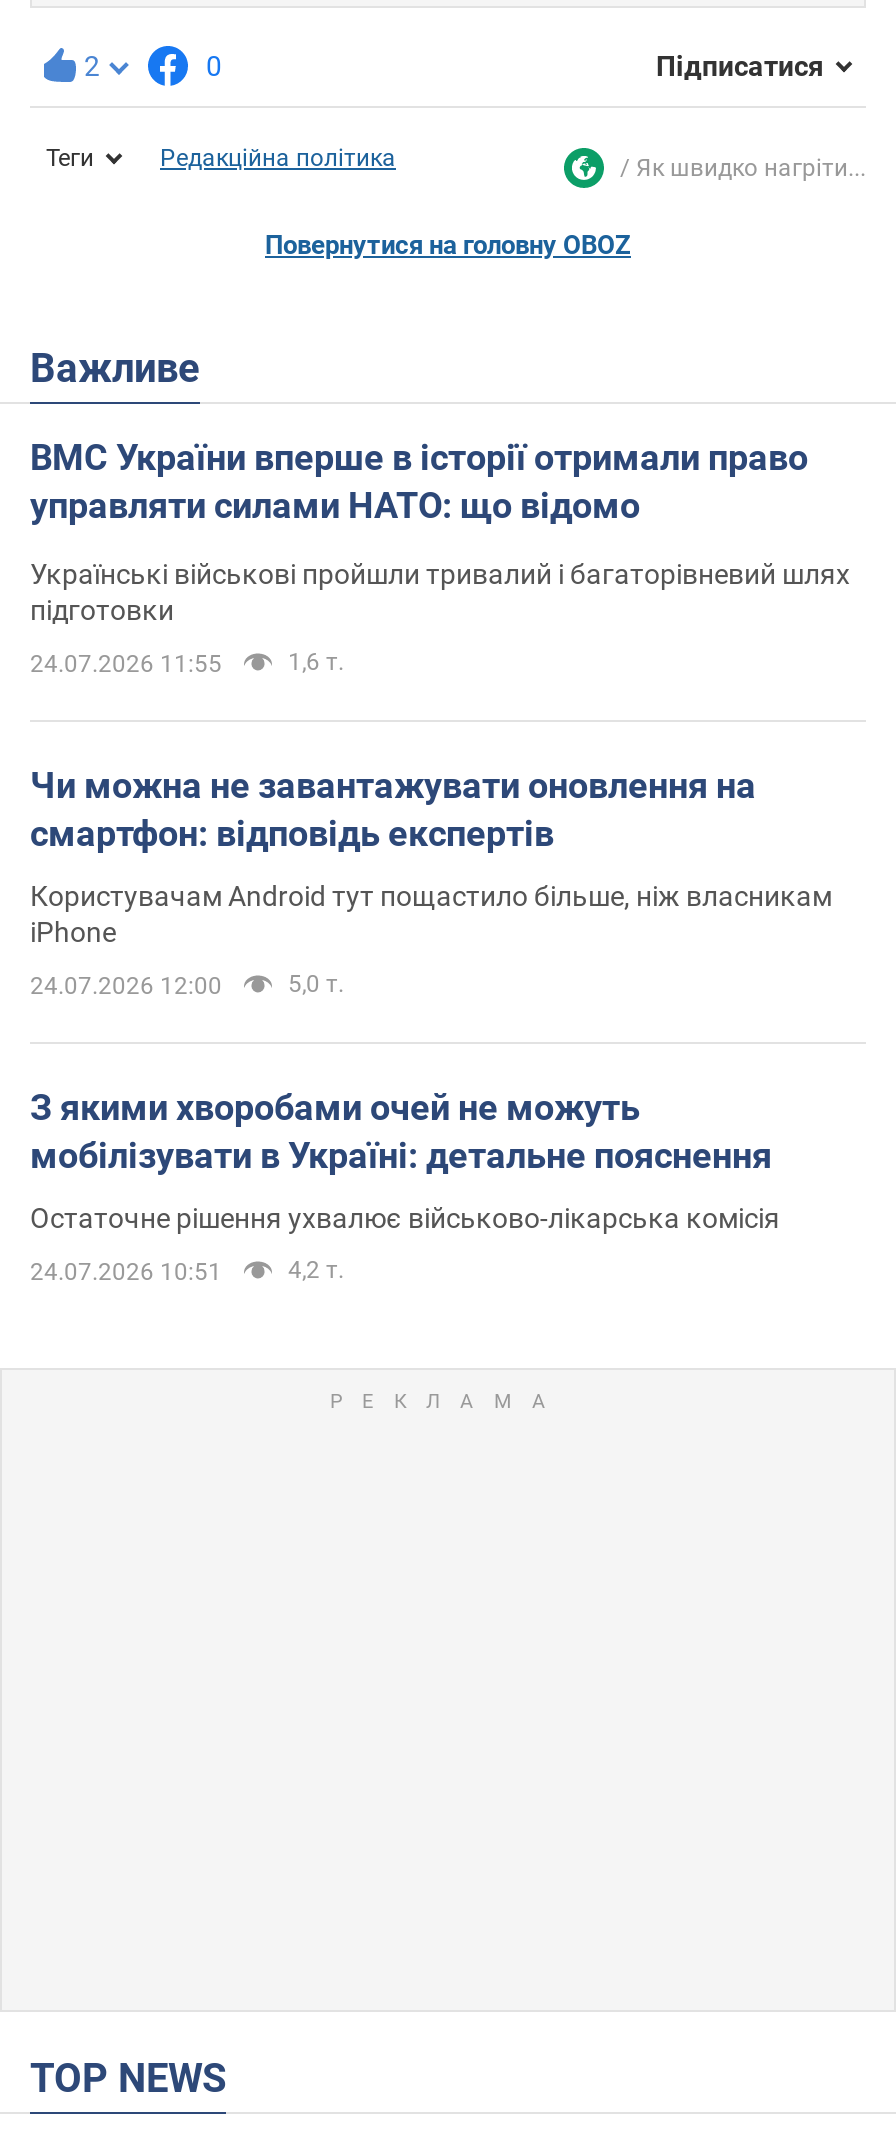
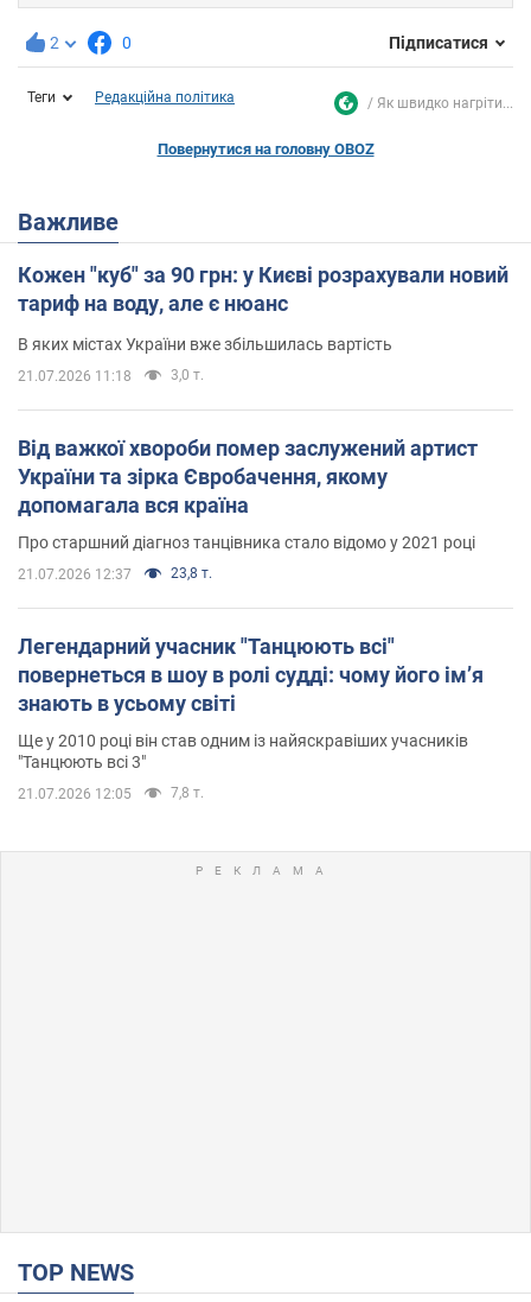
[30,435,808,525] ВМС України вперше в історії отримали право | управляти силами НАТО: що відомо -> [18,262,508,315] Кожен "куб" за 90 грн: у Києві розрахували новий | тариф на воду, але є нюанс
[30,557,850,625] Українські військові пройшли тривалий і багаторівневий шлях | підготовки -> [18,334,392,353] В яких містах України вже збільшилась вартість
[30,647,344,677] 24.07.2026 11:55 | 1,6 т. -> [18,366,204,384] 21.07.2026 11:18 | 3,0 т.
[30,763,756,853] Чи можна не завантажувати оновлення на | смартфон: відповідь експертів -> [18,435,478,517] Від важкої хвороби помер заслужений артист | України та зірка Євробачення, якому | допомагала вся країна
[30,879,832,947] Користувачам Android тут пощастило більше, ніж власникам | iPhone -> [18,533,475,552] Про старшний діагноз танцівника стало відомо у 2021 році
[30,969,344,999] 24.07.2026 12:00 | 5,0 т. -> [18,565,212,582] 21.07.2026 12:37 | 23,8 т.
[30,1085,772,1175] З якими хворобами очей не можуть | мобілізувати в Україні: детальне пояснення -> [18,633,484,715] Легендарний учасник "Танцюють всі" | повернеться в шоу в ролі судді: чому його імʼя | знають в усьому світі
[30,1201,780,1233] Остаточне рішення ухвалює військово-лікарська комісія -> [18,731,468,771] Ще у 2010 році він став одним із найяскравіших учасників | "Танцюють всі 3"
[30,1255,344,1285] 24.07.2026 10:51 | 4,2 т. -> [18,784,204,802] 21.07.2026 12:05 | 7,8 т.

